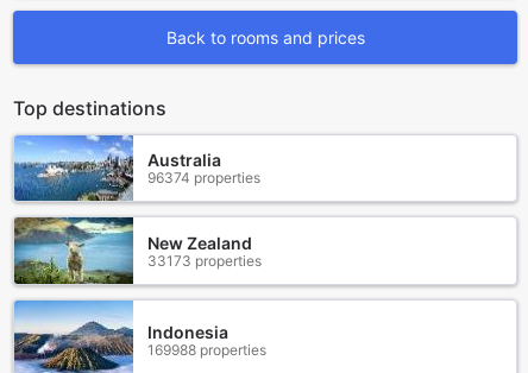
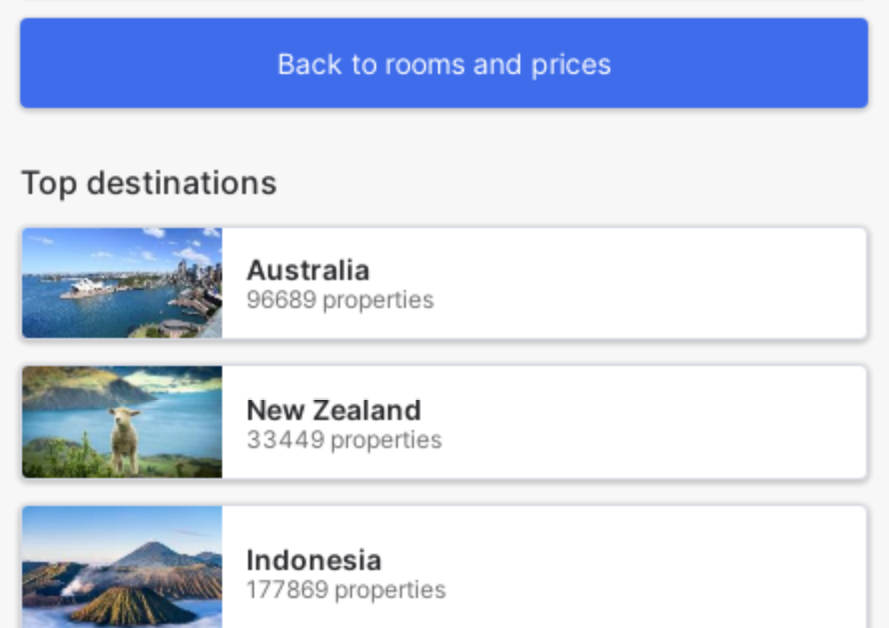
[147,169,260,187] 96374 properties -> [246,285,434,315] 96689 properties
[147,252,262,270] 33173 properties -> [246,424,442,454] 33449 properties
[147,341,266,359] 169988 properties -> [246,574,446,604] 177869 properties

